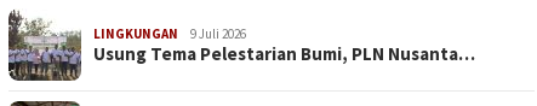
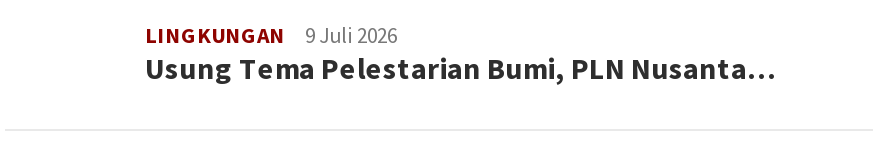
[7,8,82,82] [image] -> none

